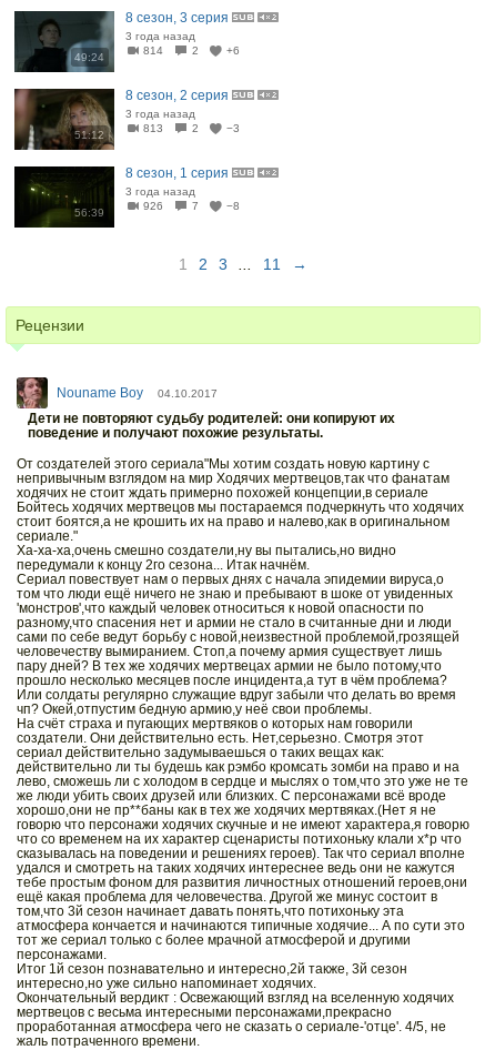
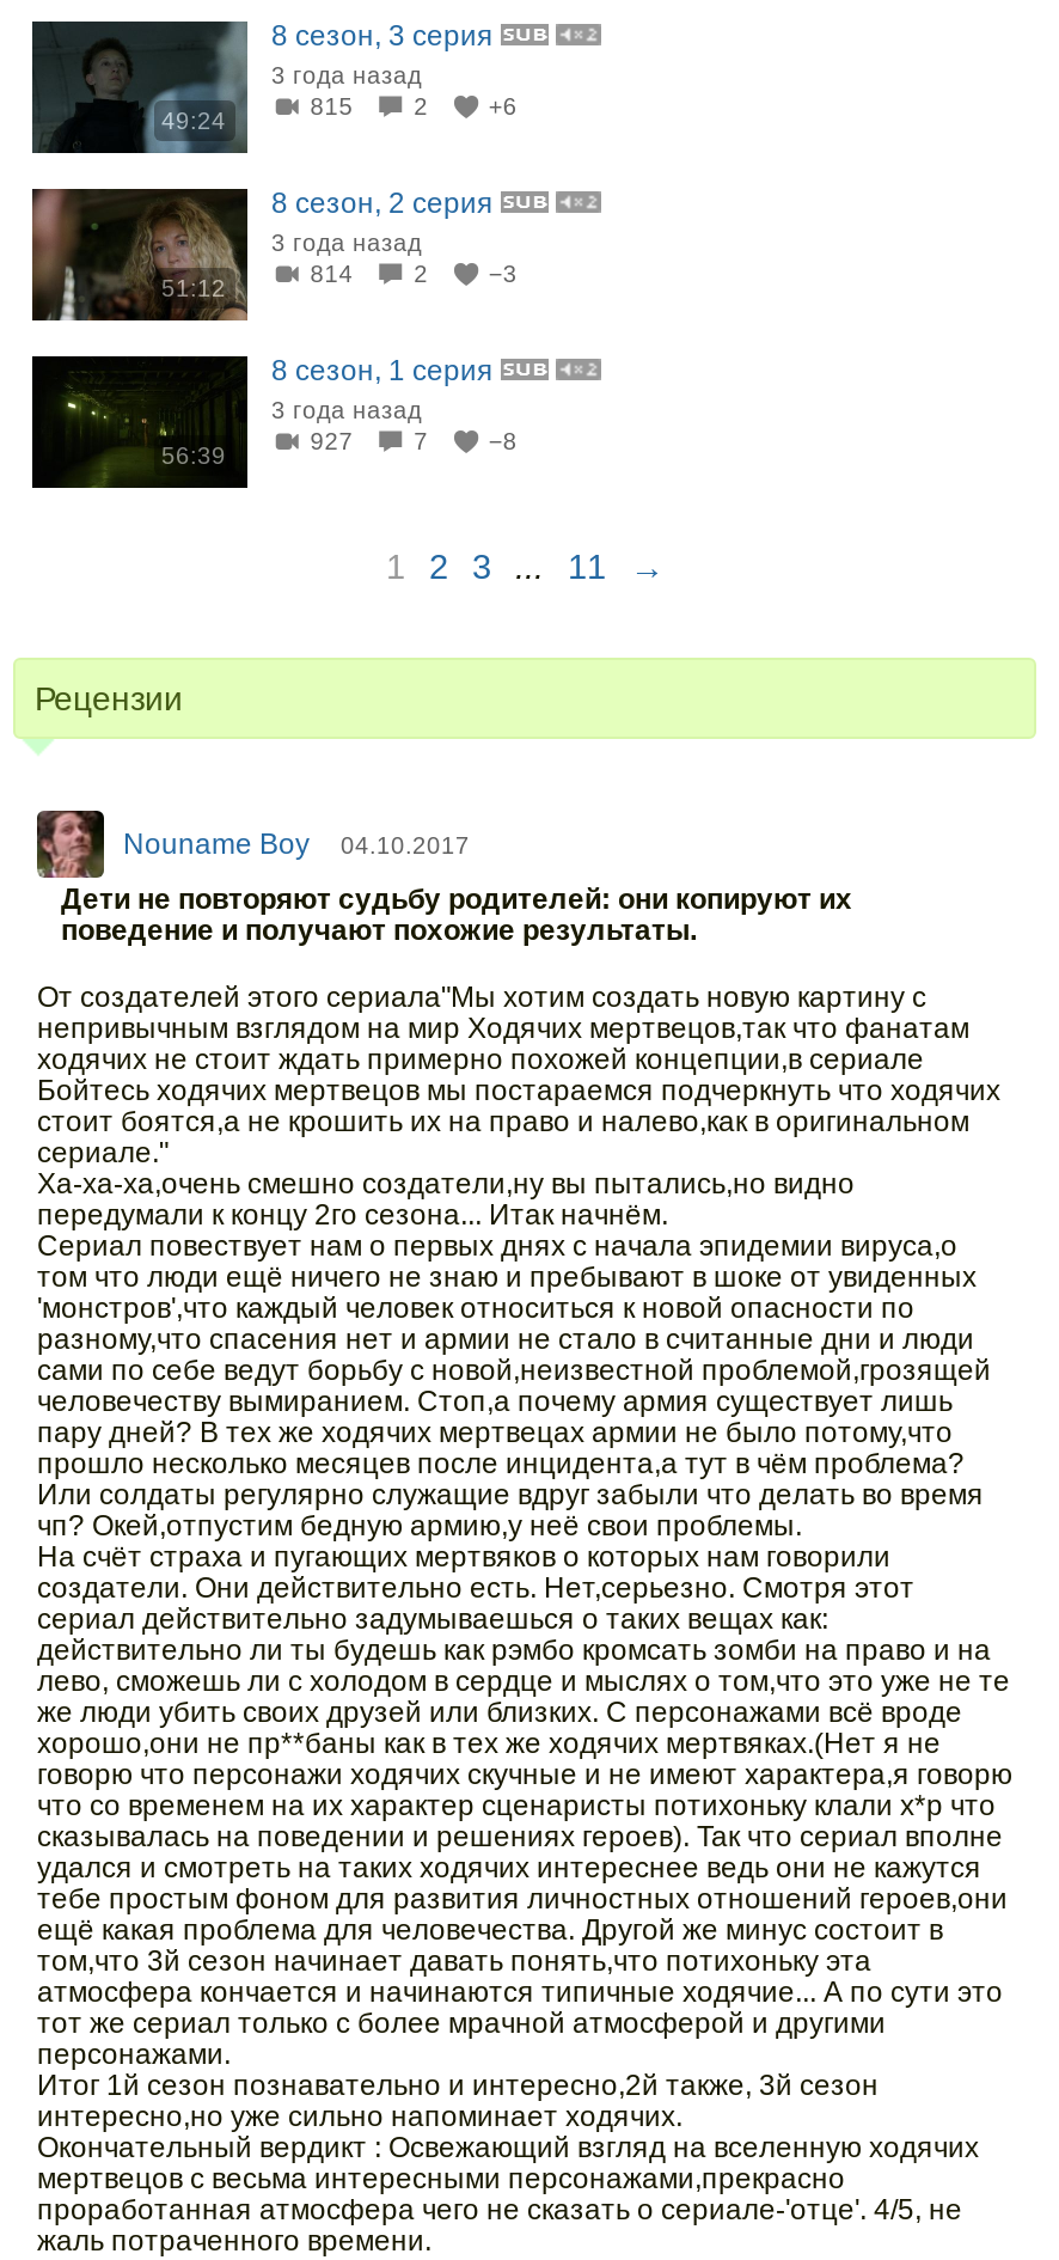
[140,44,246,57] 814 2 +6 -> [303,93,531,120] 815 2 +6
[140,122,173,134] 813 -> [303,261,375,287] 814
[140,200,173,212] 926 -> [303,428,375,454] 927

